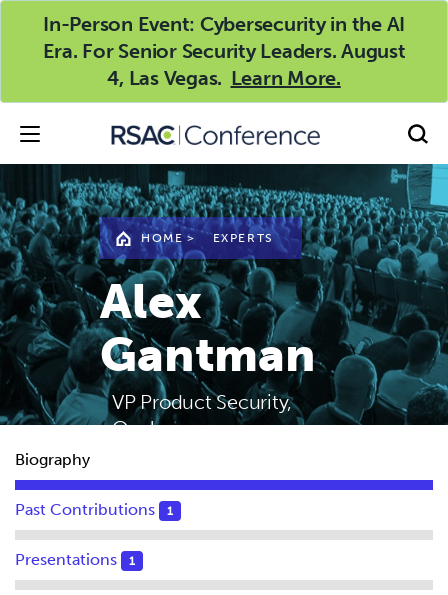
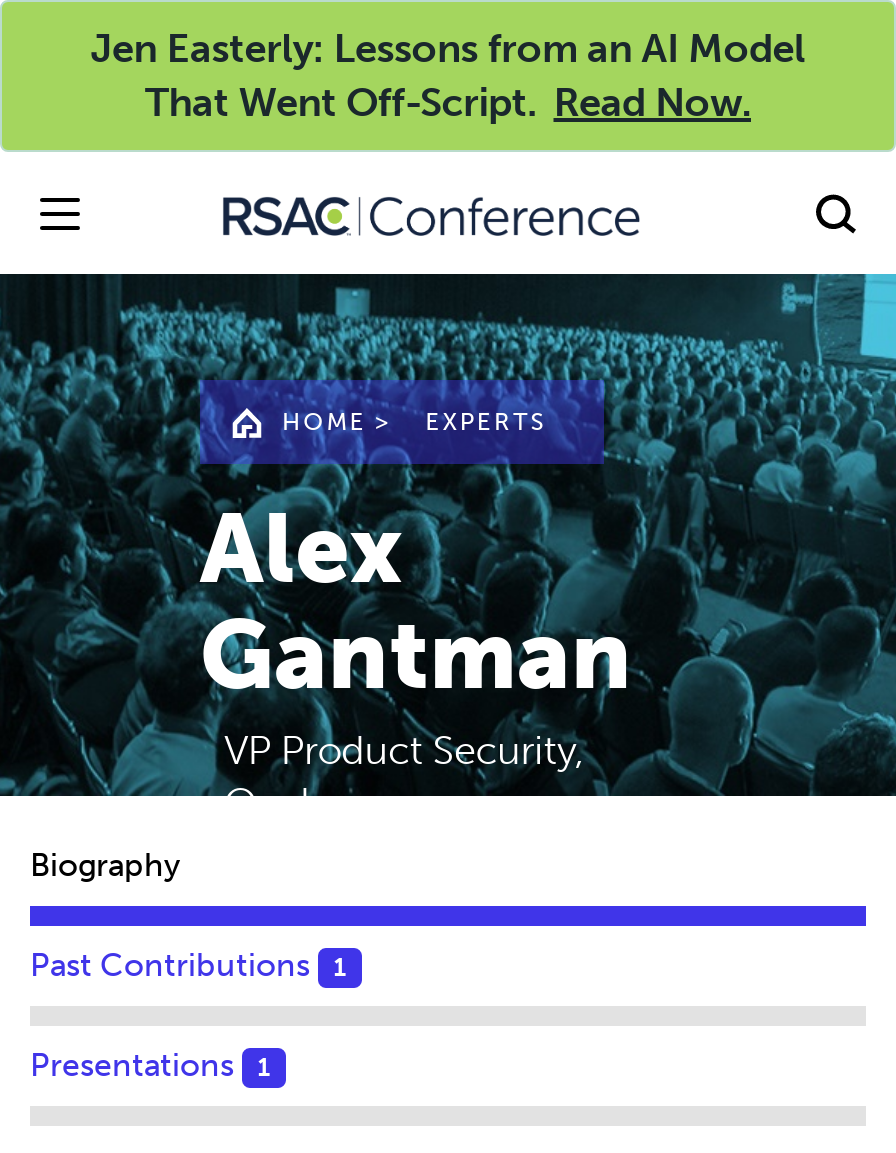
[42,12,405,90] In-Person Event: Cybersecurity in the AI | Era. For Senior Security Leaders. August | 4, Las Vegas. Learn More. -> [90,24,806,126] Jen Easterly: Lessons from an AI Model | That Went Off-Script. Read Now.

